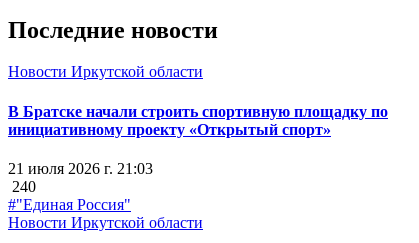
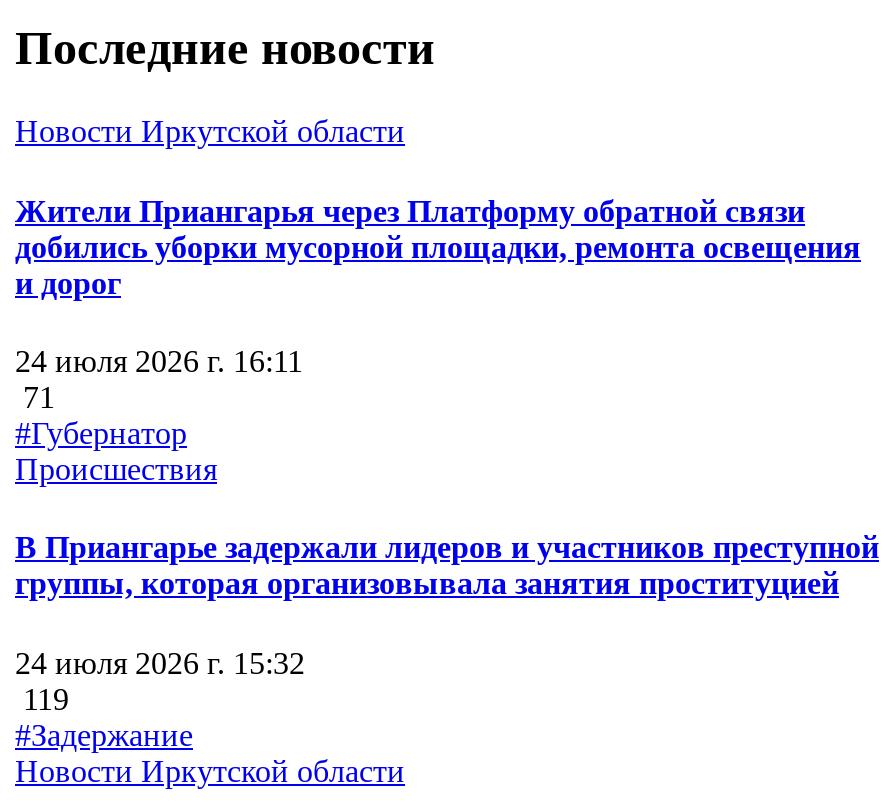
[8,103,388,213] В Братске начали строить спортивную площадку по | инициативному проекту «Открытый спорт» | 21 июля 2026 г. 21:03 | 240 | #"Единая Россия" -> [15,193,879,751] Жители Приангарья через Платформу обратной связи | добились уборки мусорной площадки, ремонта освещения | и дорог | 24 июля 2026 г. 16:11 | 71 | #Губернатор | Происшествия | В Приангарье задержали лидеров и участников преступной | группы, которая организовывала занятия проституцией | 24 июля 2026 г. 15:32 | 119 | #Задержание

